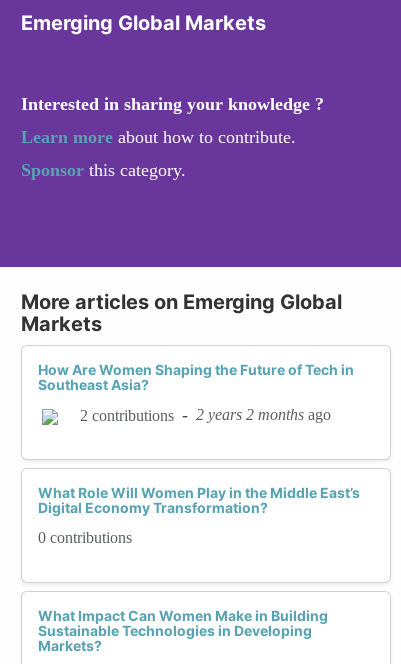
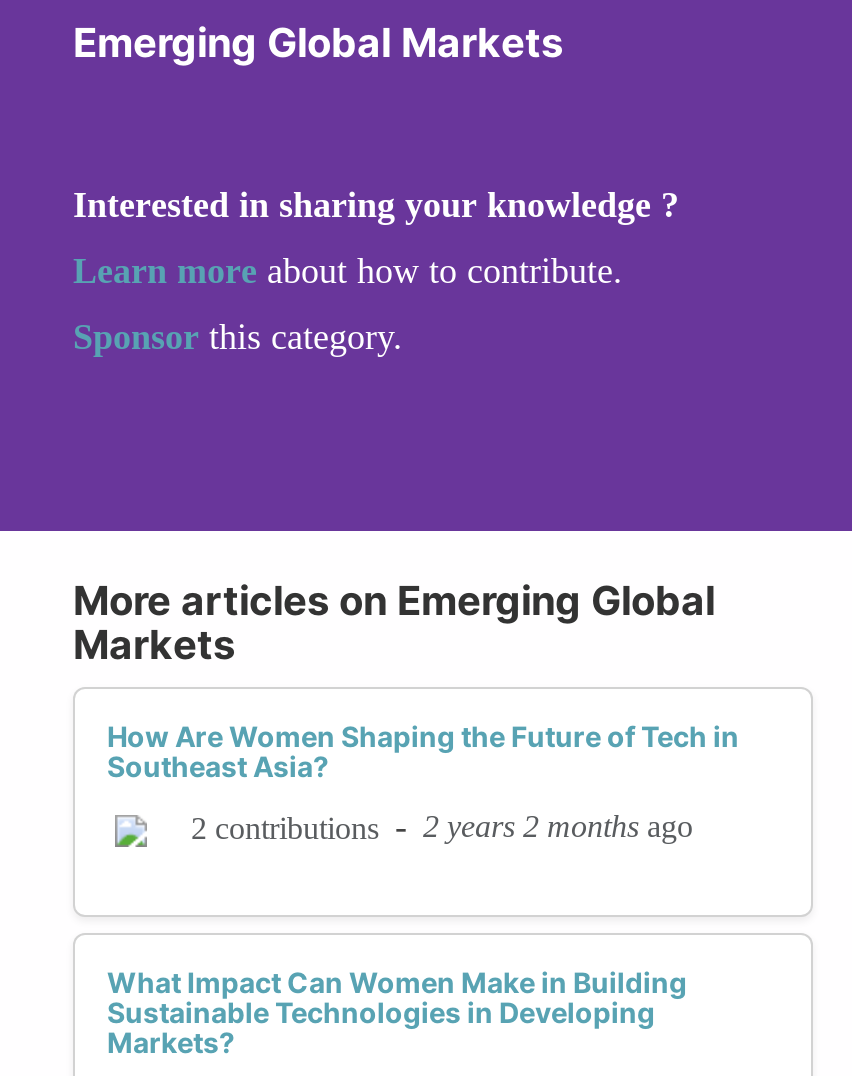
[38,484,360,546] What Role Will Women Play in the Middle East’s | Digital Economy Transformation? | 0 contributions -> none

